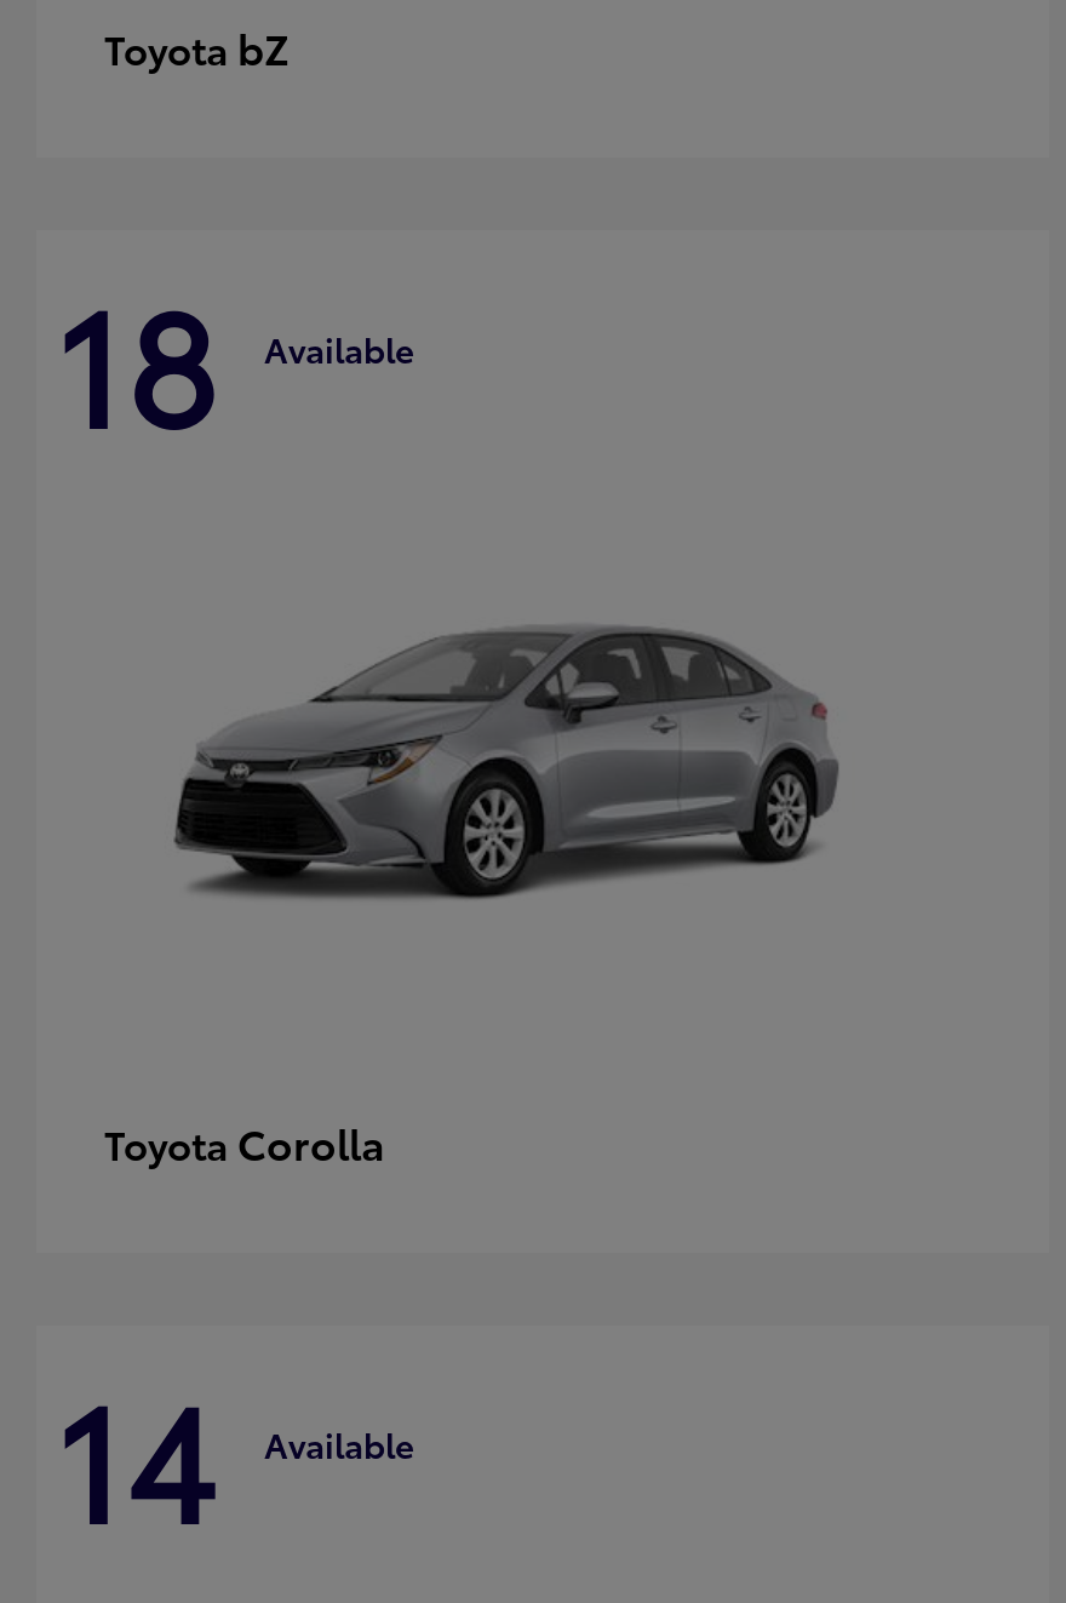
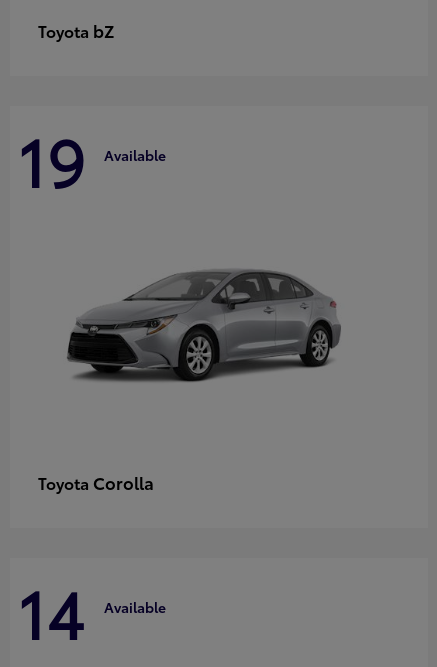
[56,246,414,469] 18 Available -> [18,113,166,205] 19 Available

